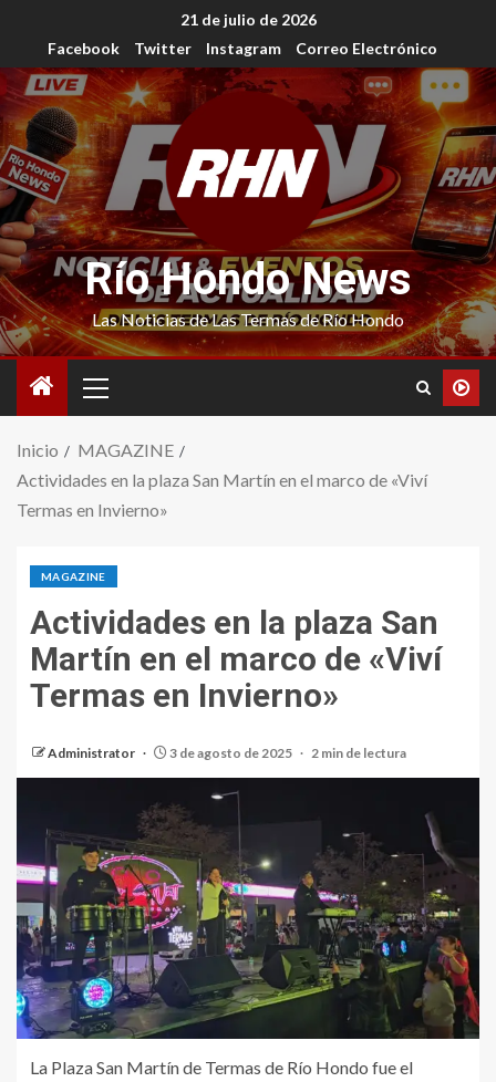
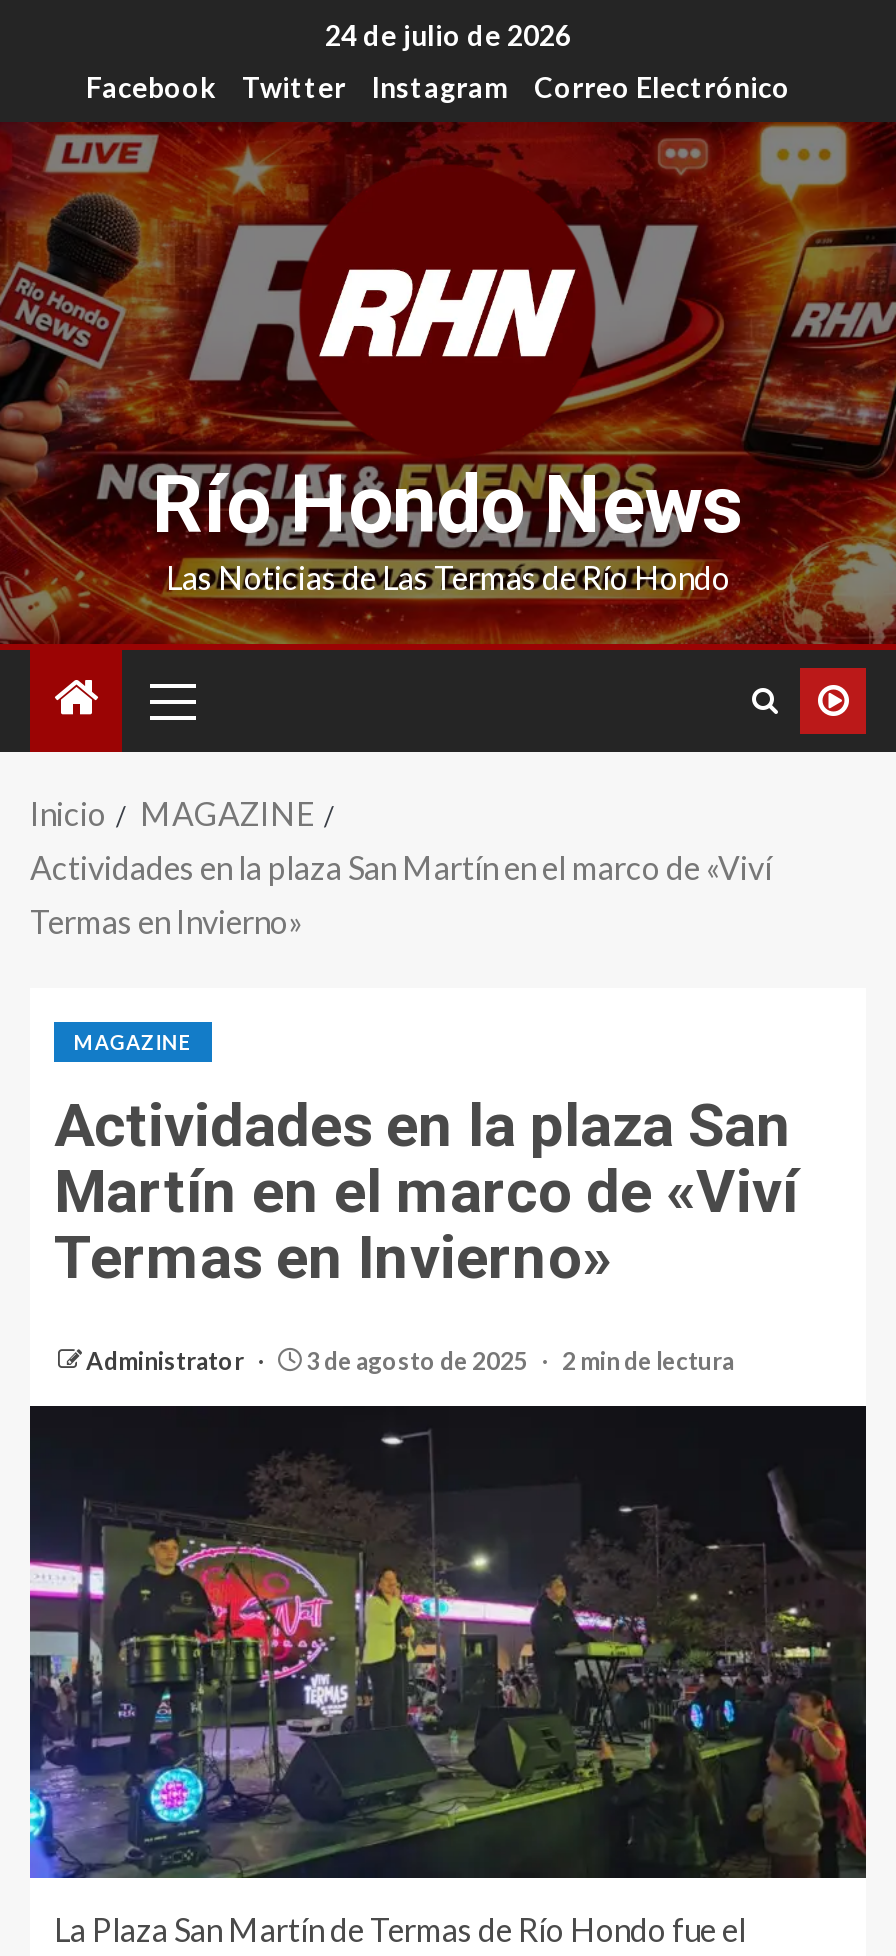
[180,10,316,29] 21 de julio de 2026 -> [325,19,571,53] 24 de julio de 2026

